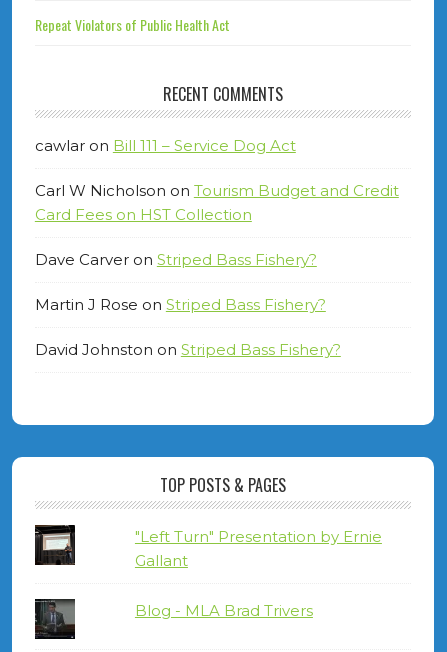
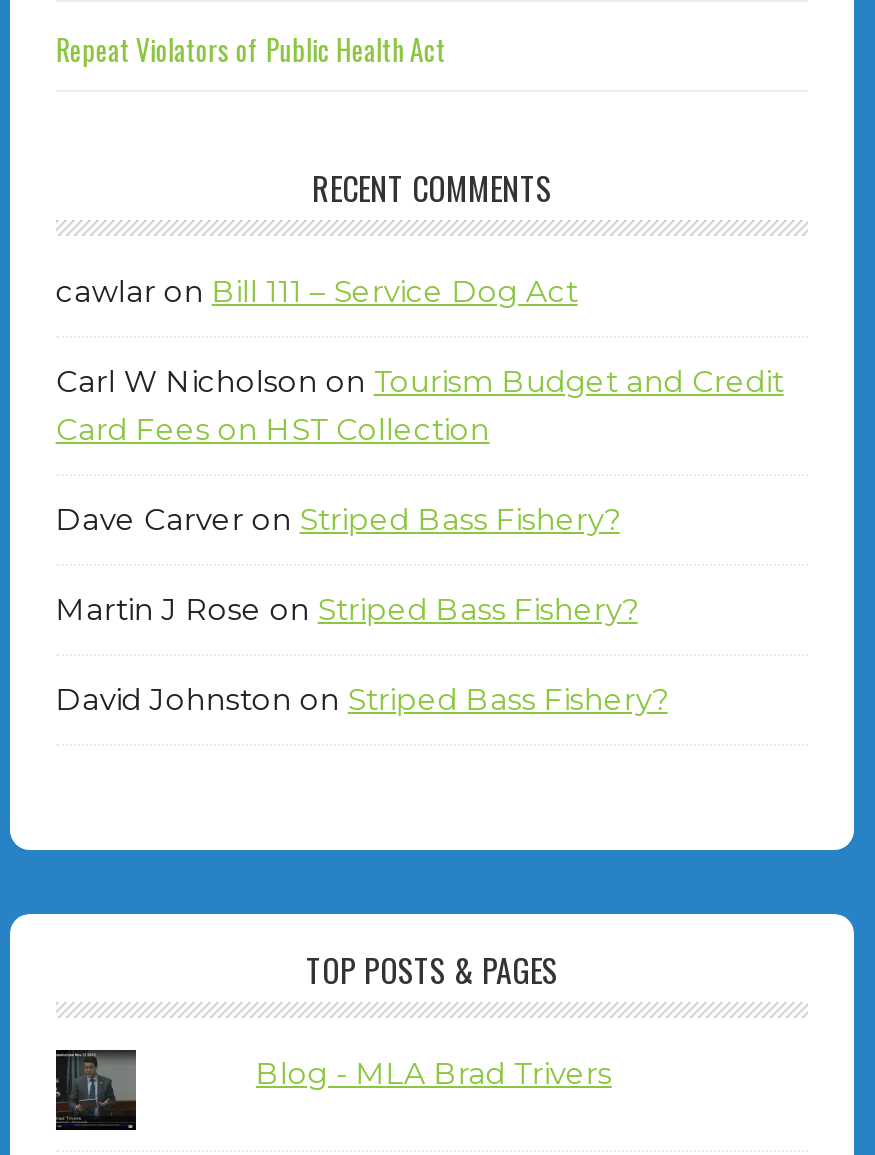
[35,525,76,565] [image] -> none
[135,527,382,570] "Left Turn" Presentation by Ernie | Gallant -> none

